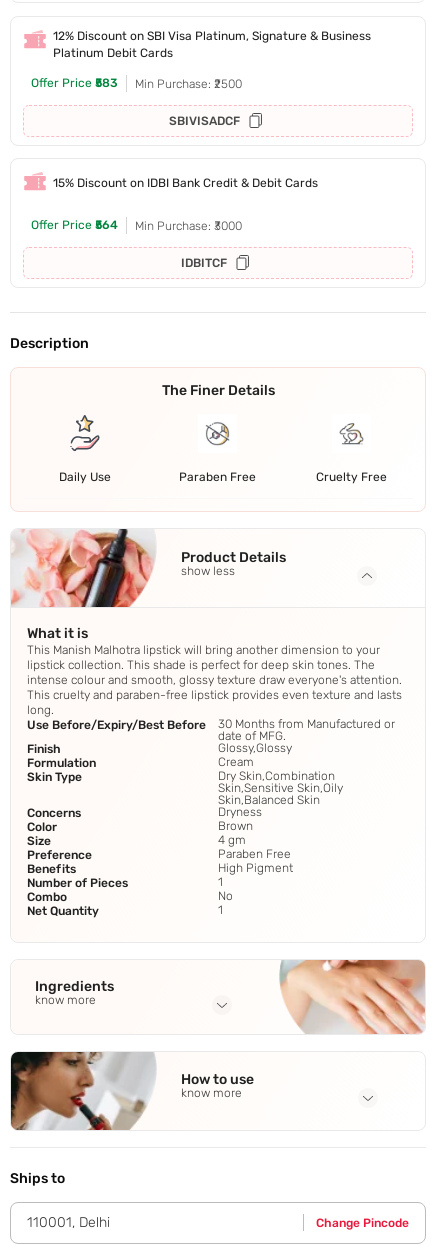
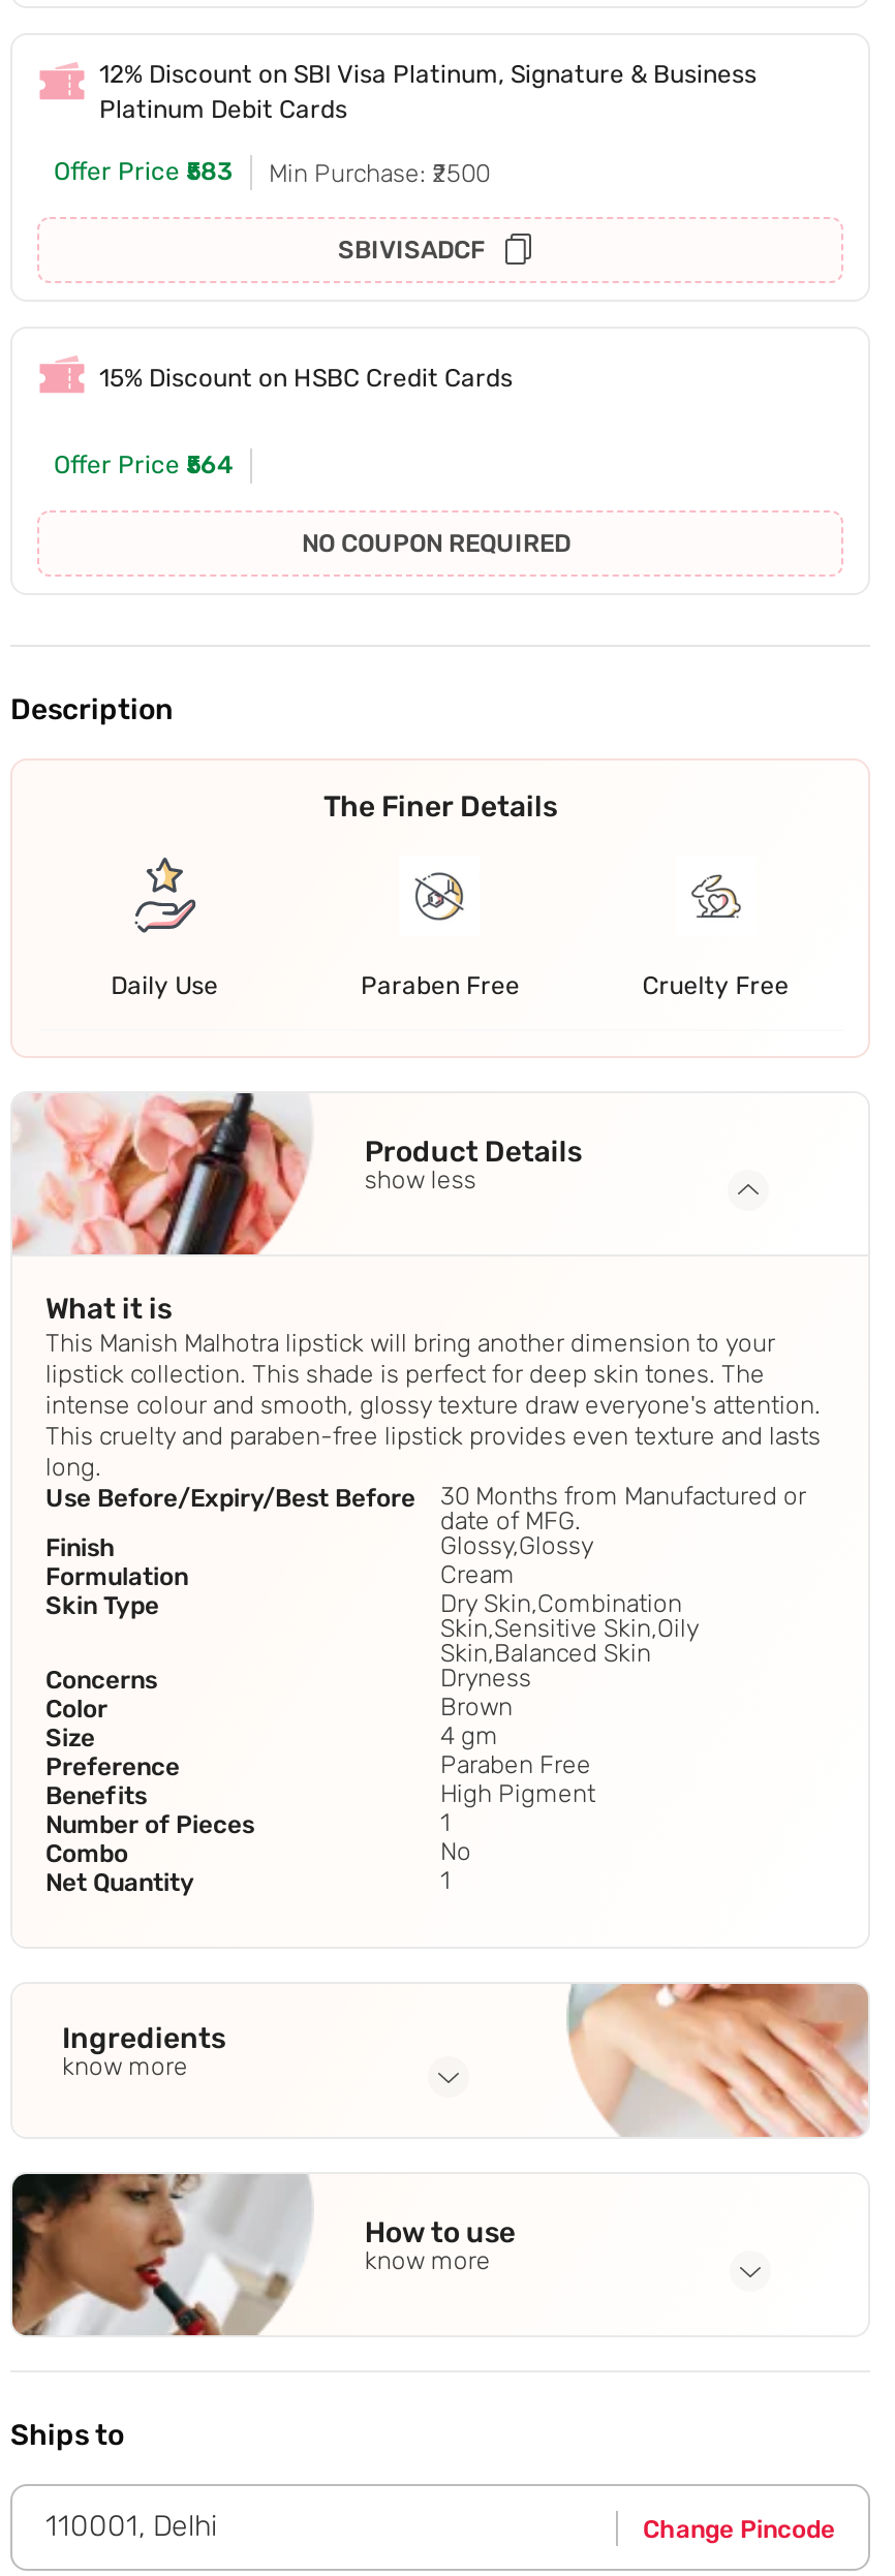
[53,176,318,190] 15% Discount on IDBI Bank Credit & Debit Cards -> [99,364,513,393] 15% Discount on HSBC Credit Cards
[135,219,242,270] Min Purchase: ₹3000 | IDBITCF -> [302,530,570,559] NO COUPON REQUIRED

